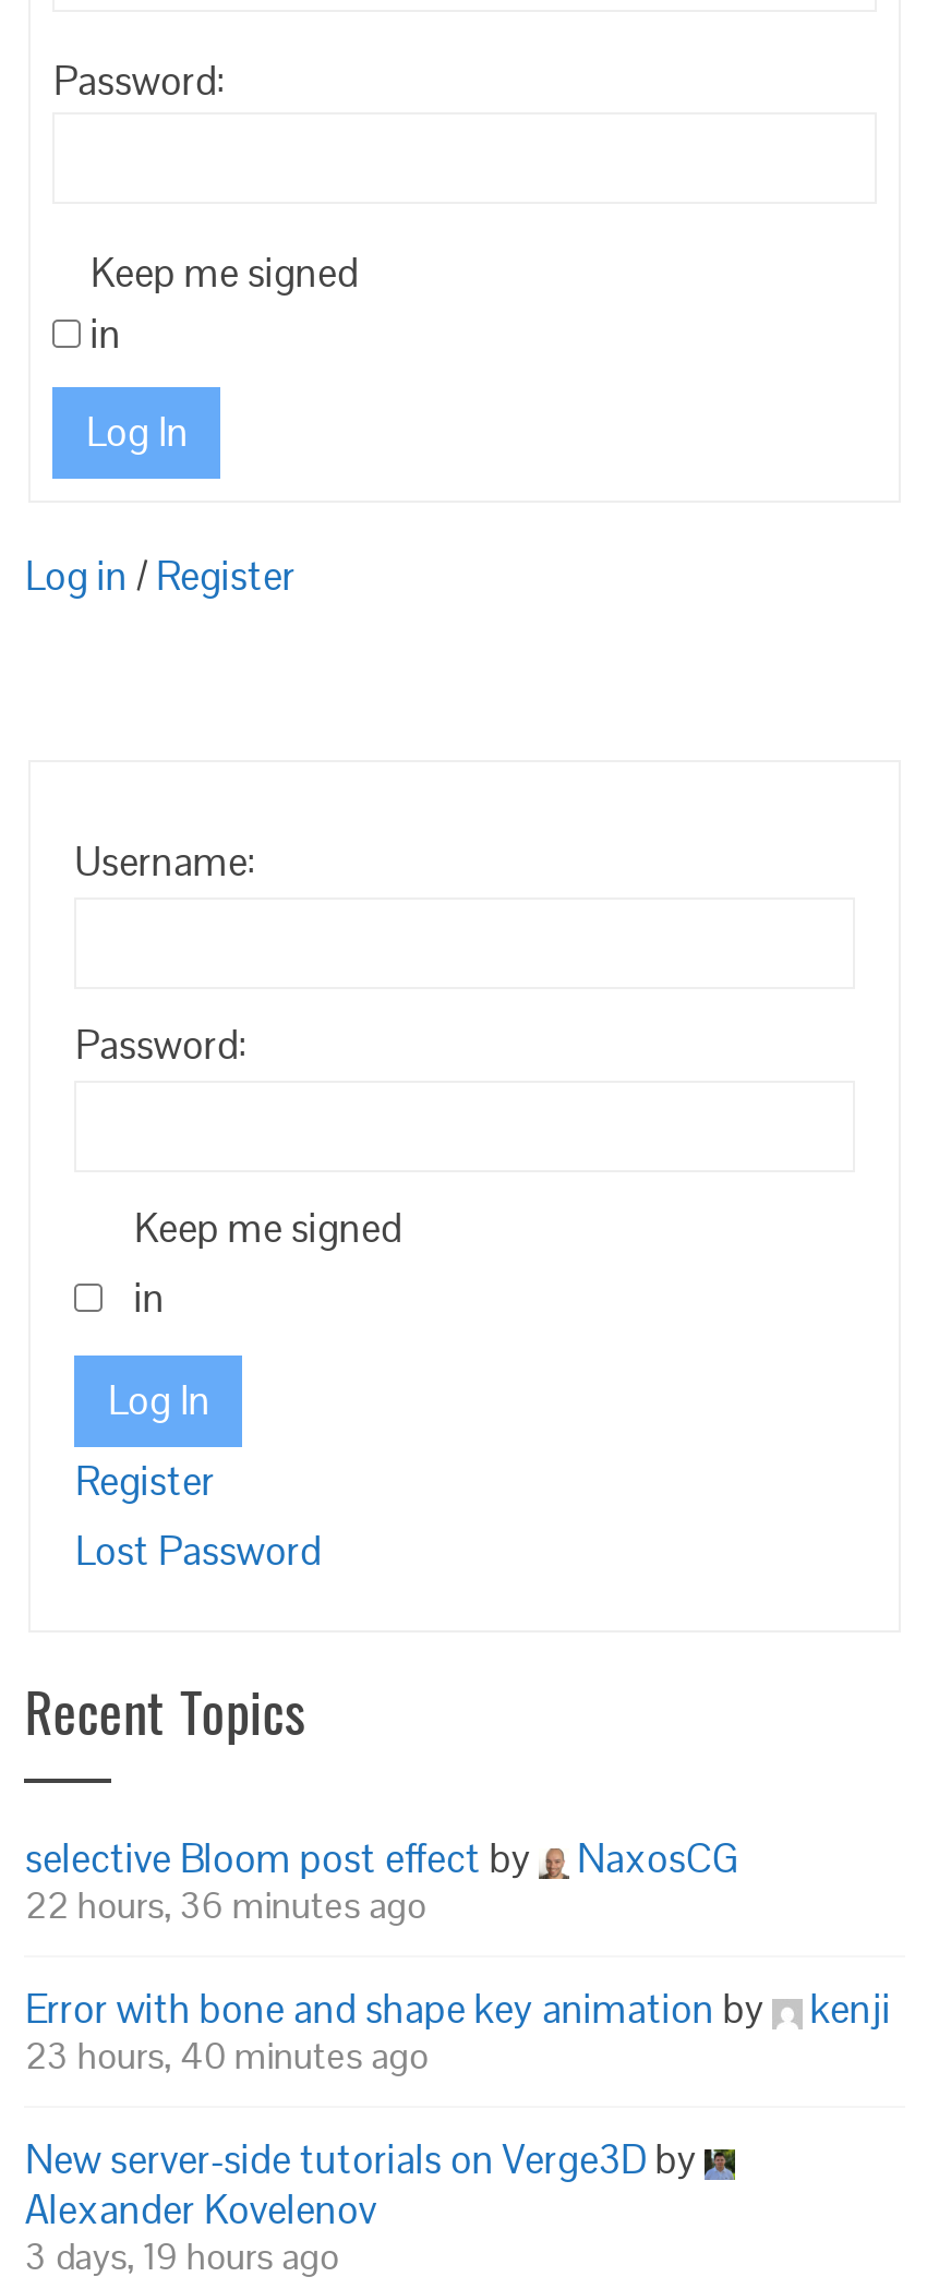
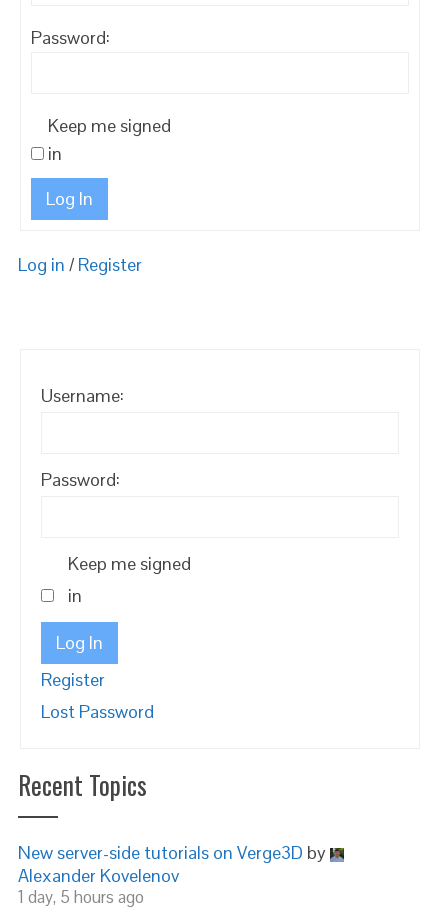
[25,1833,891,2080] selective Bloom post effect by | NaxosCG | 22 hours, 36 minutes ago | Error with bone and shape key animation by | kenji | 23 hours, 40 minutes ago -> none
[25,2232,339,2280] 3 days, 19 hours ago -> [18,886,144,908] 1 day, 5 hours ago

